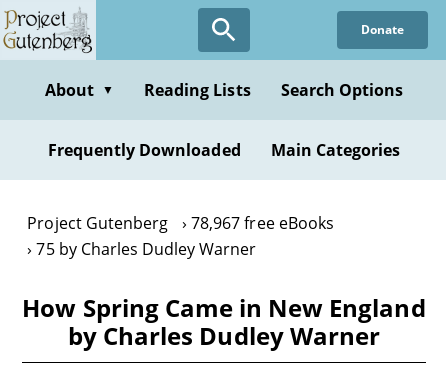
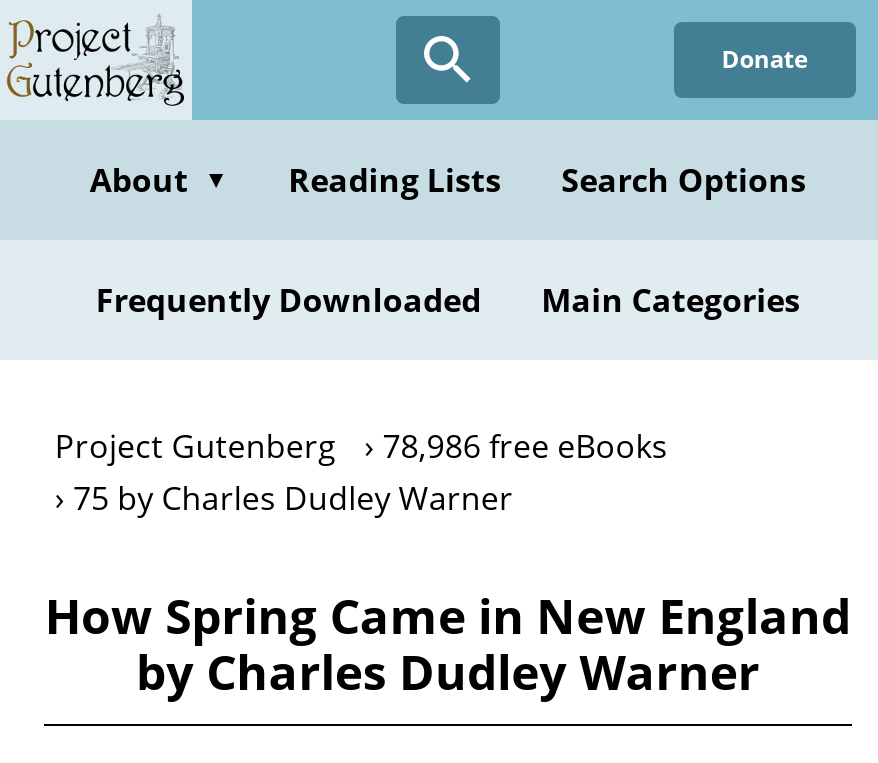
[27,212,334,234] Project Gutenberg 78,967 free eBooks -> [55,424,668,468] Project Gutenberg 78,986 free eBooks

